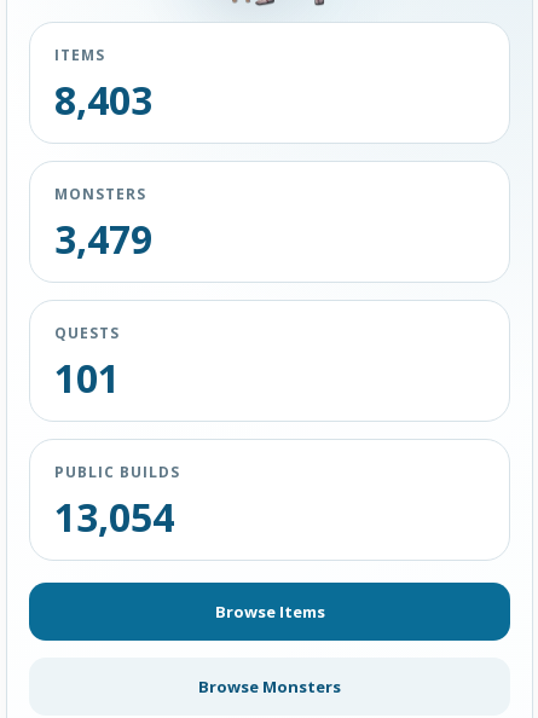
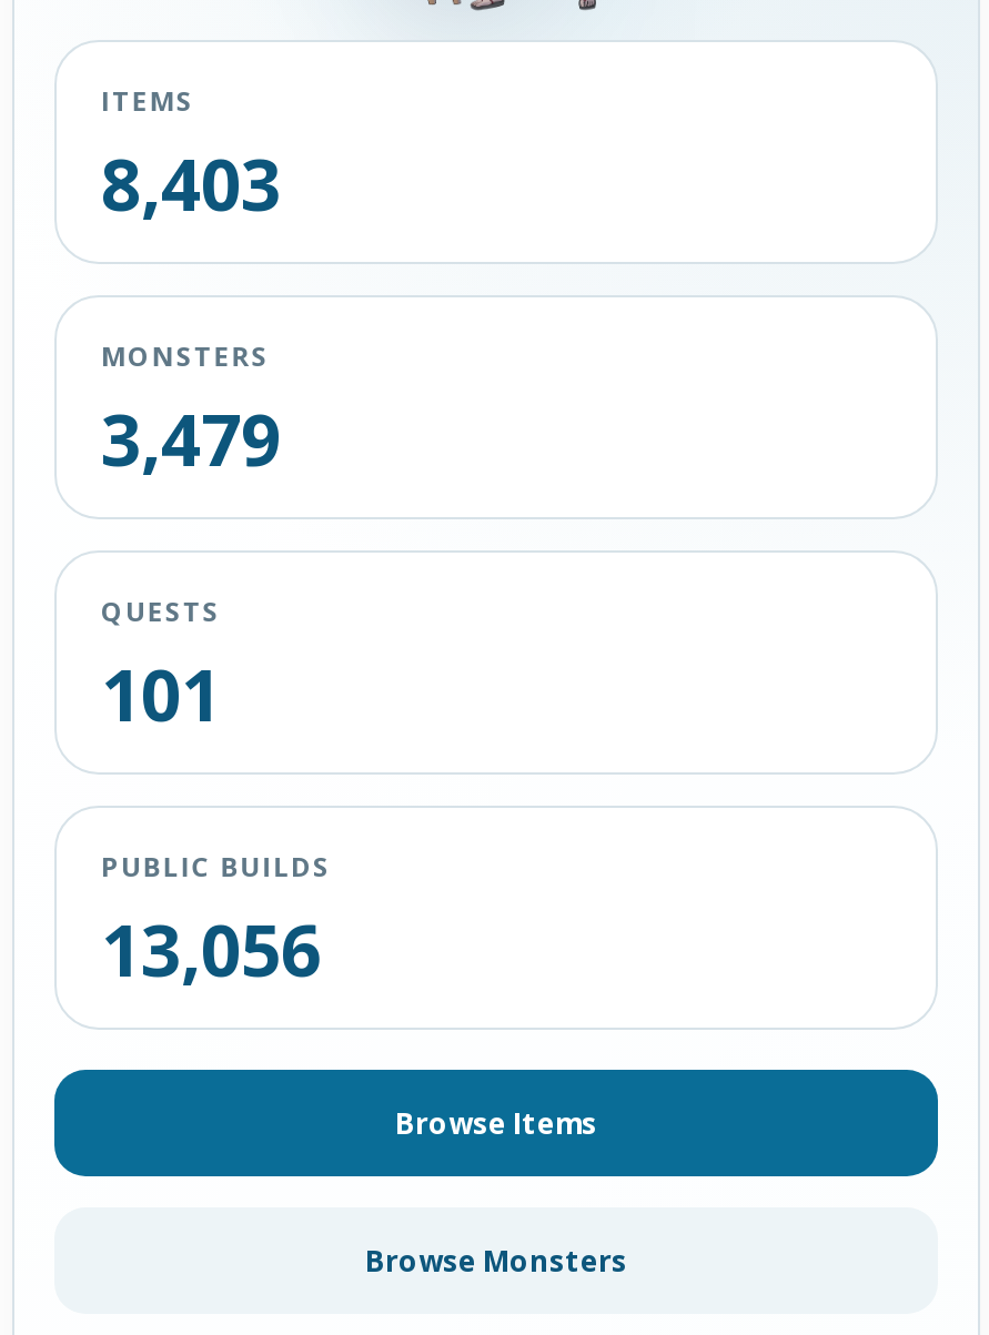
[54,491,174,543] 13,054 -> [101,901,321,997] 13,056

